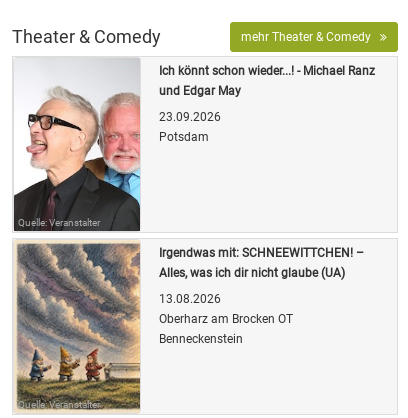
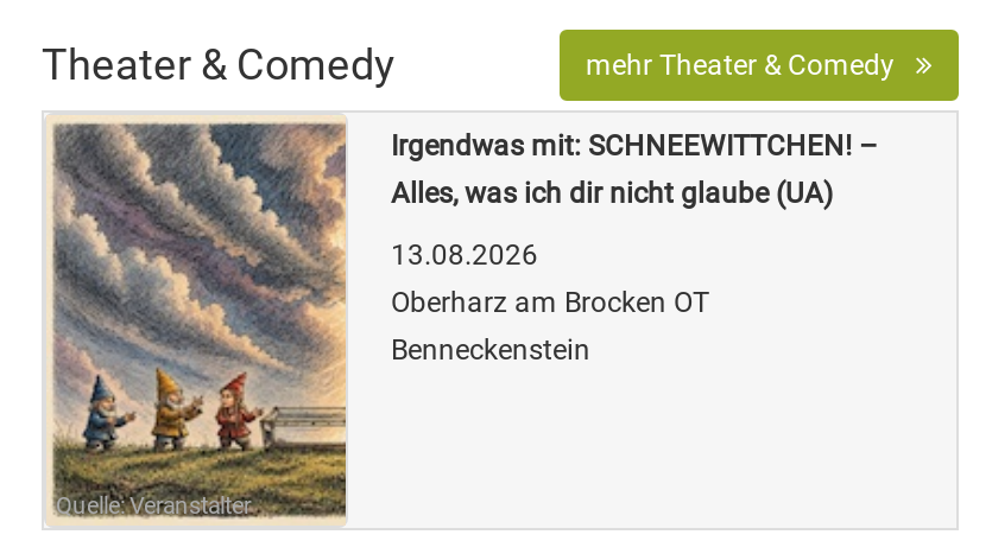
[13,59,141,232] [image] | Quelle: Veranstalter -> none
[159,64,375,144] Ich könnt schon wieder...! - Michael Ranz | und Edgar May | 23.09.2026 | Potsdam -> none

